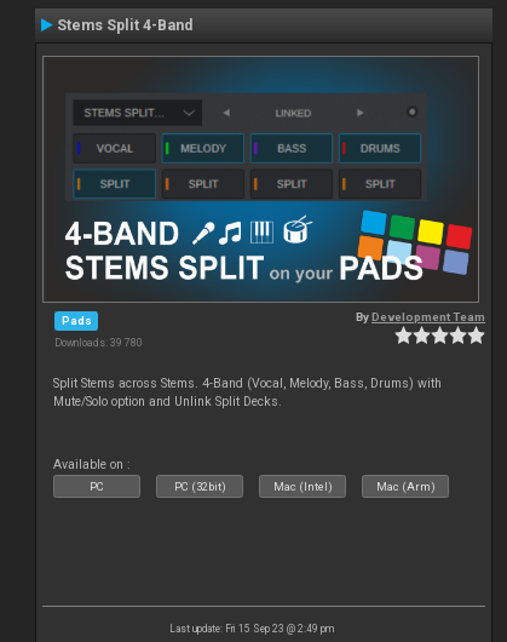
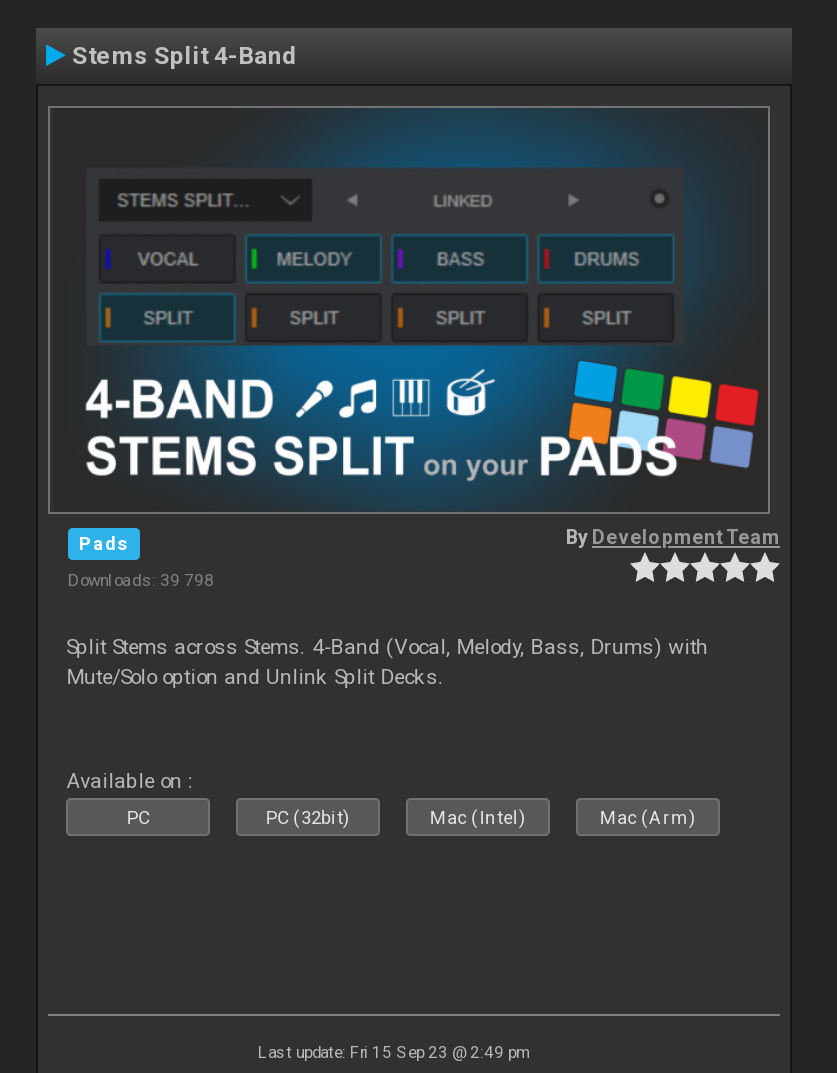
[54,336,143,348] Downloads: 39 780 -> [68,569,214,589] Downloads: 39 798

